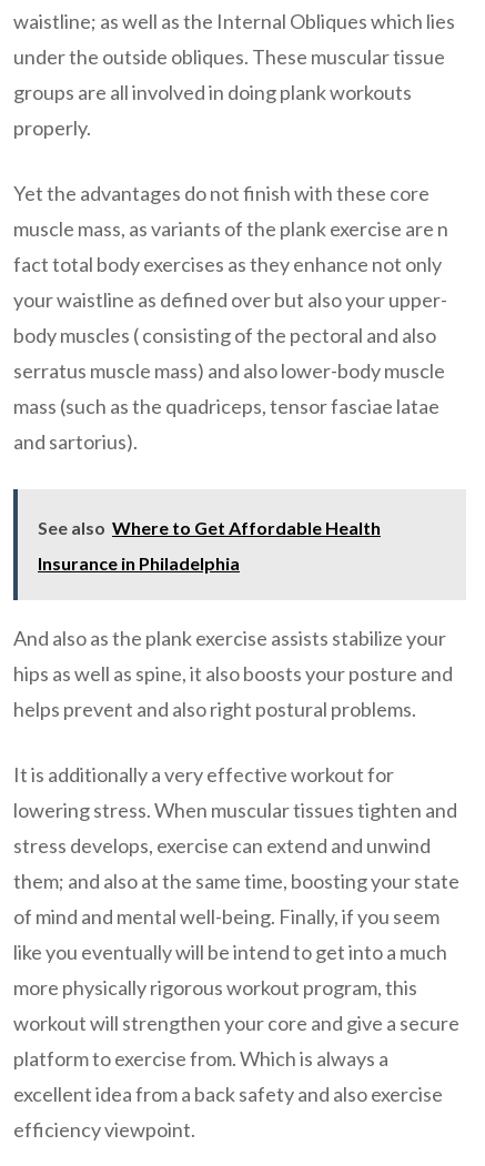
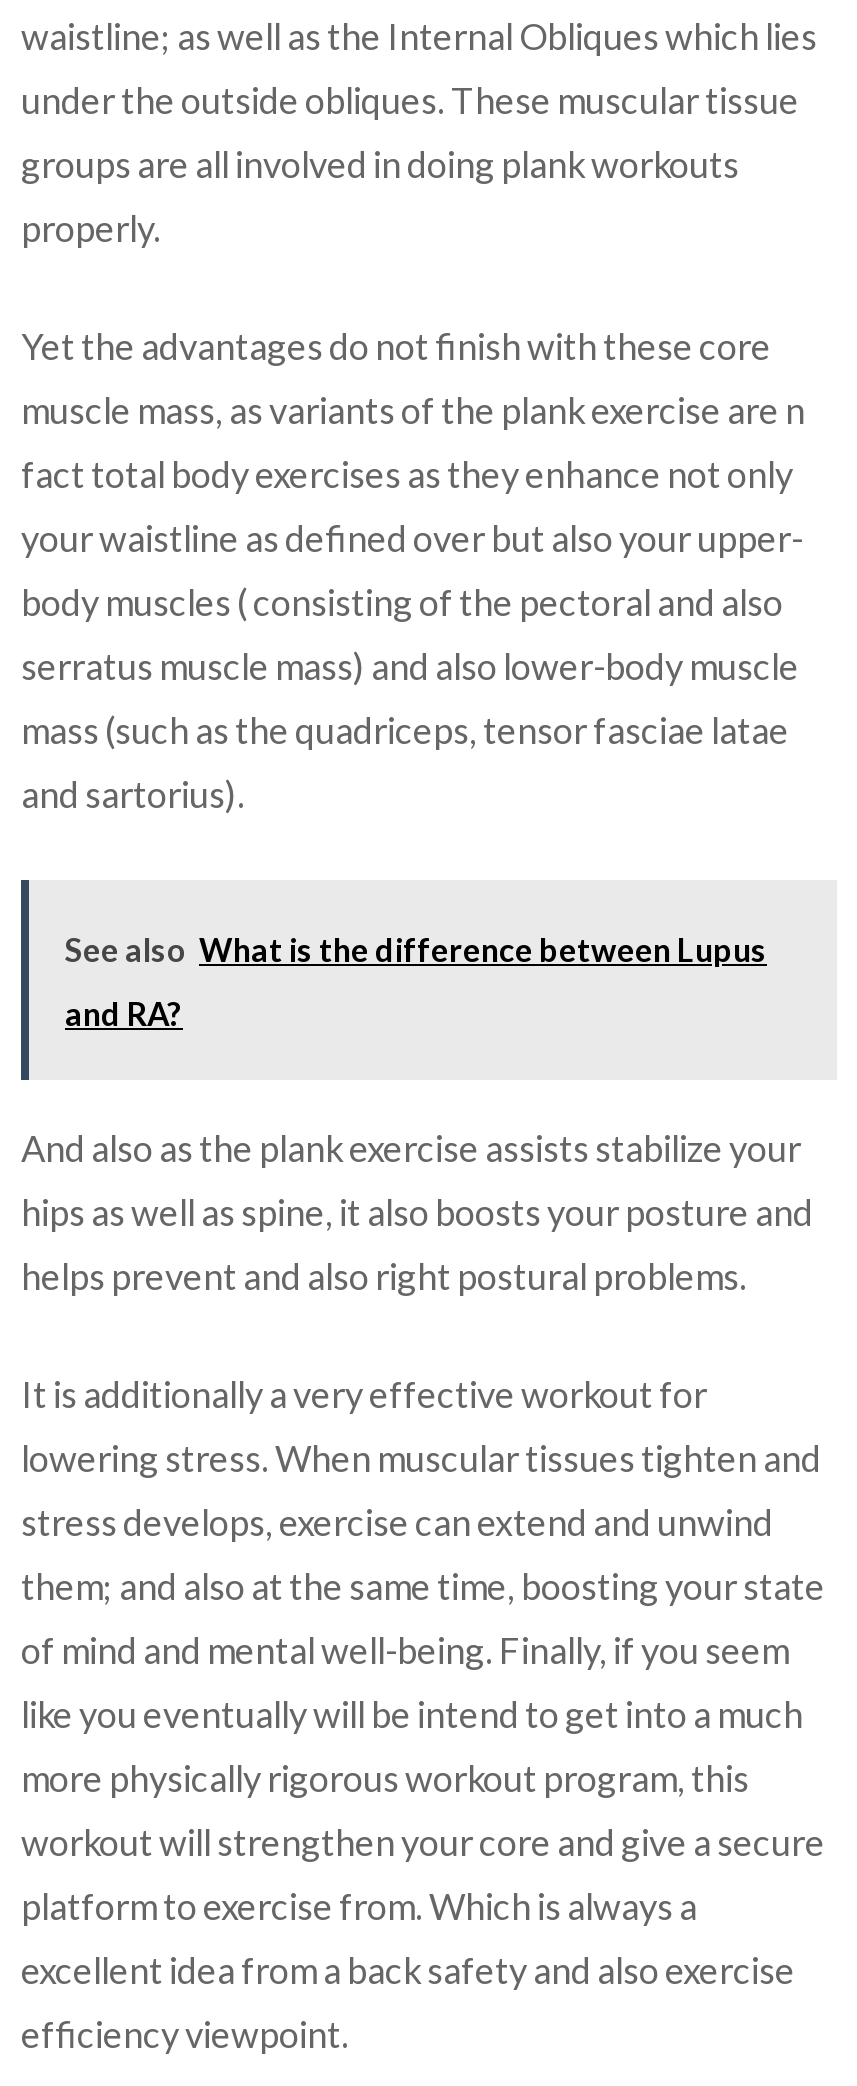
[38,517,381,538] See also Where to Get Affordable Health -> [65,929,767,967] See also What is the difference between Lupus
[38,552,240,573] Insurance in Philadelphia -> [65,993,183,1031] and RA?

